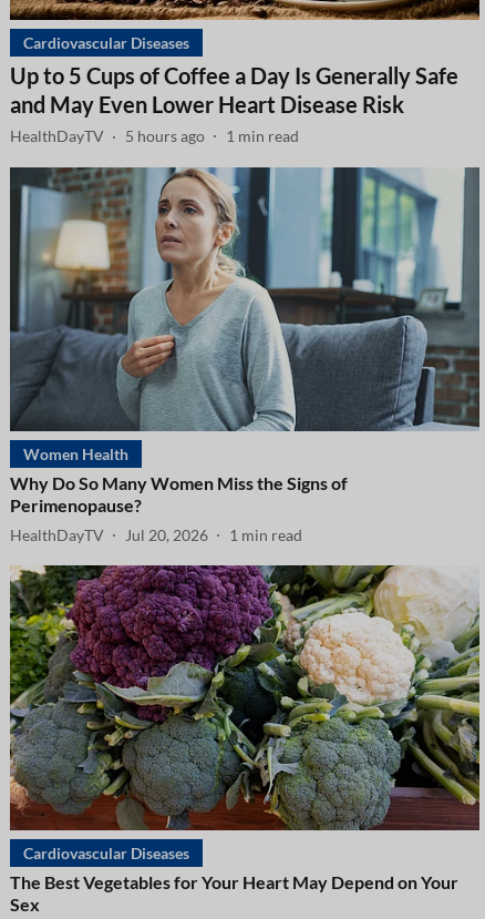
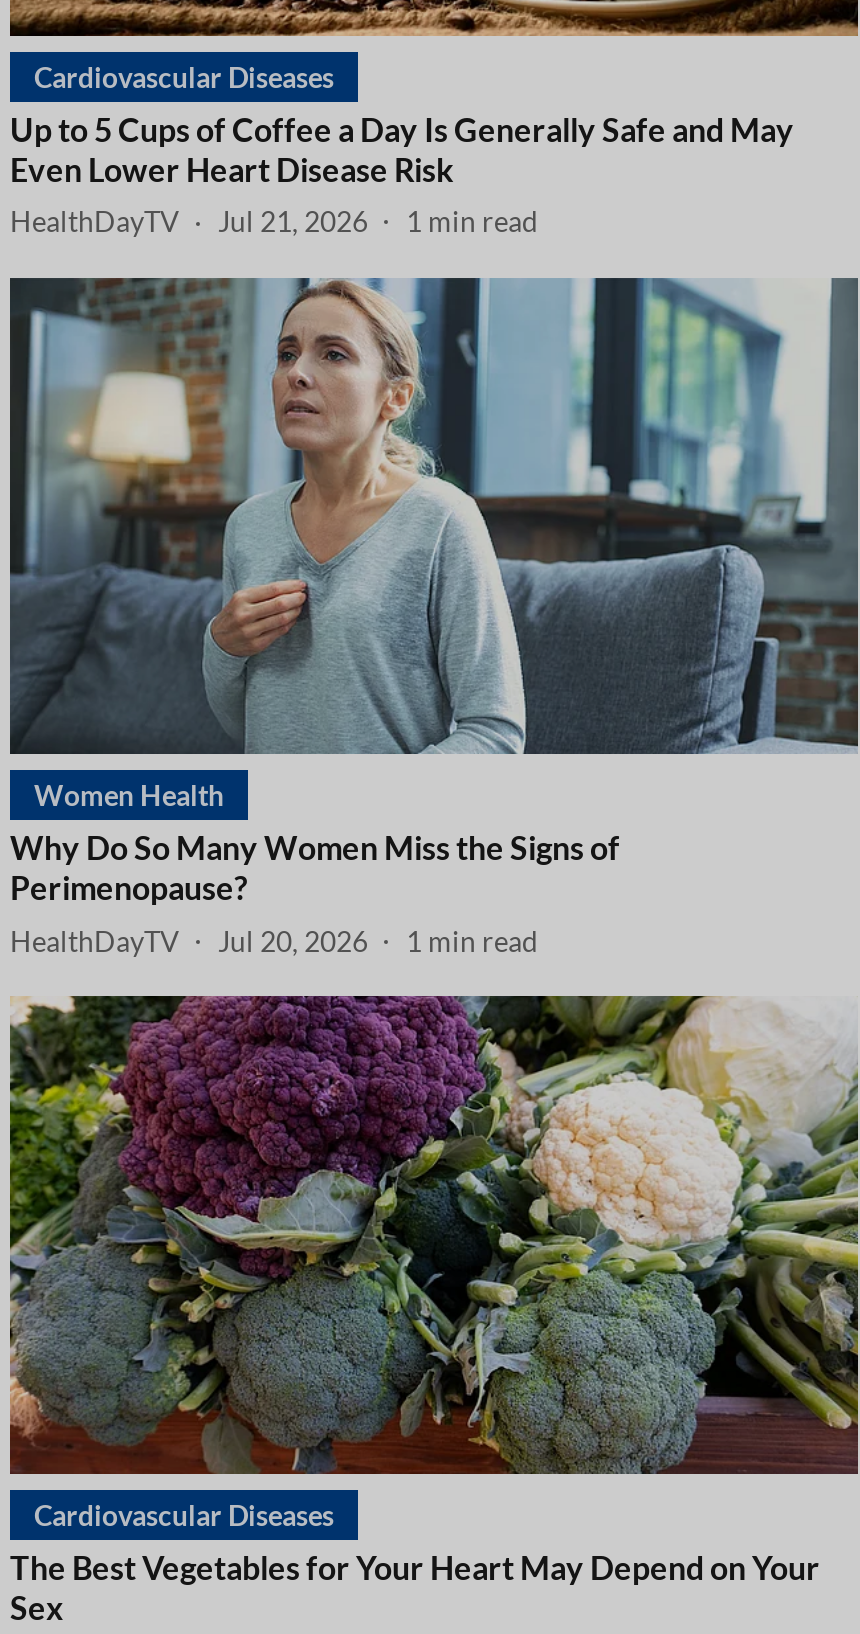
[10,126,299,145] HealthDayTV 5 hours ago 1 min read -> [10,204,538,238] HealthDayTV Jul 21, 2026 1 min read

